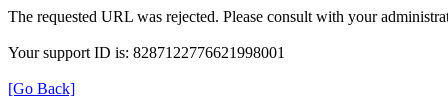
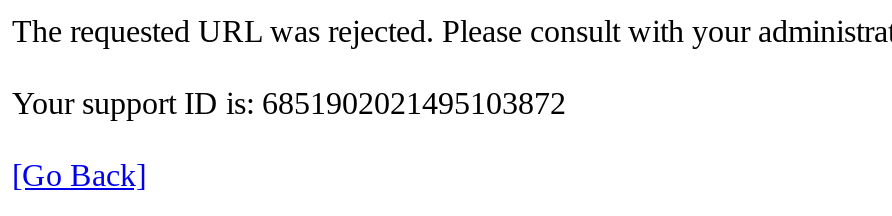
[8,44,285,61] Your support ID is: 8287122776621998001 -> [12,86,566,120] Your support ID is: 6851902021495103872

